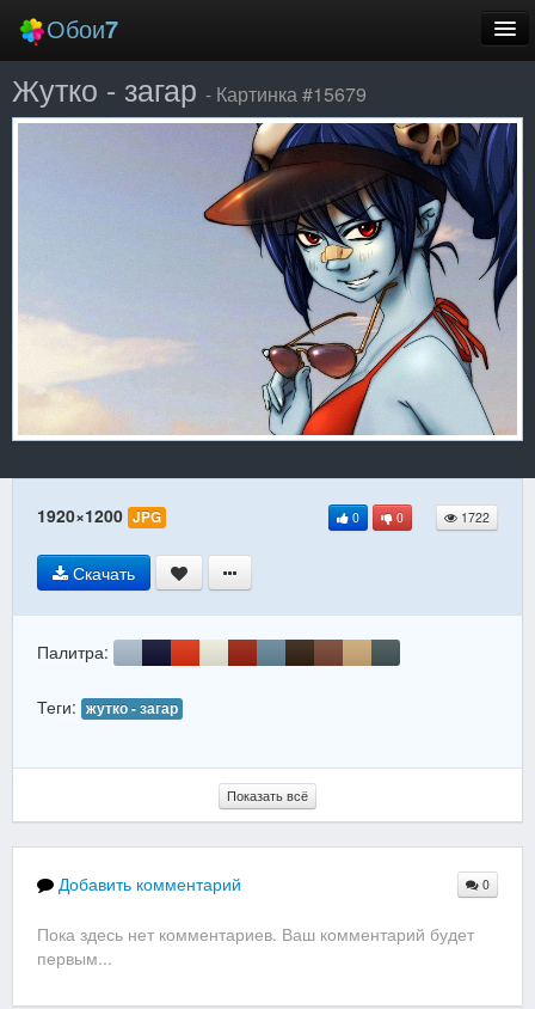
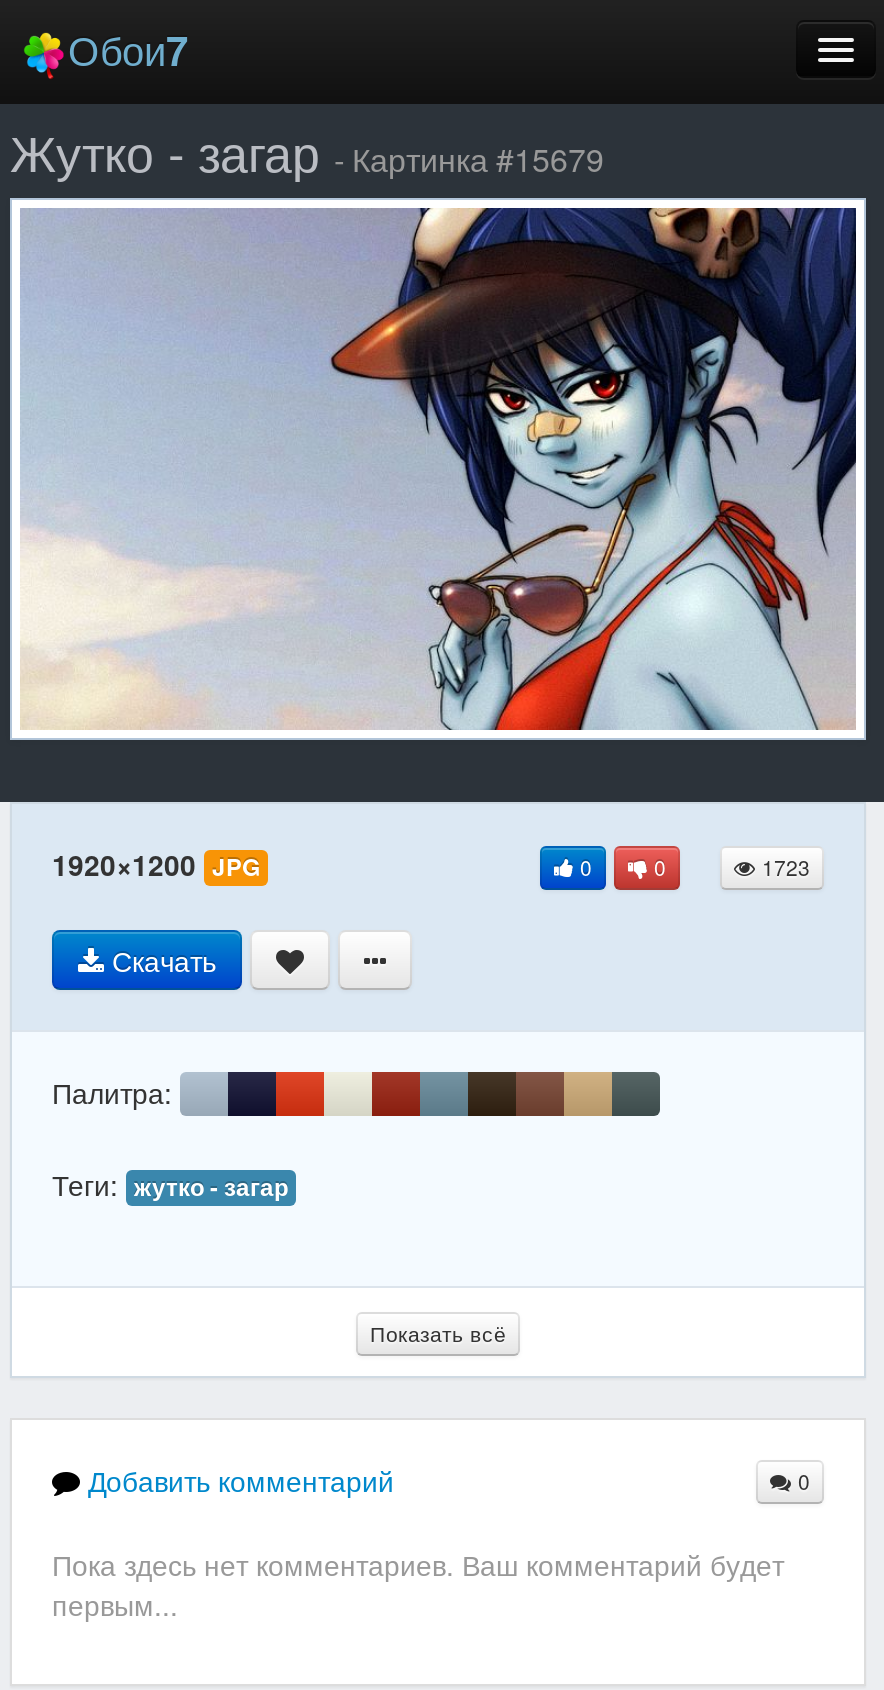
[457,508,490,526] 1722 -> [756,853,810,883] 1723

